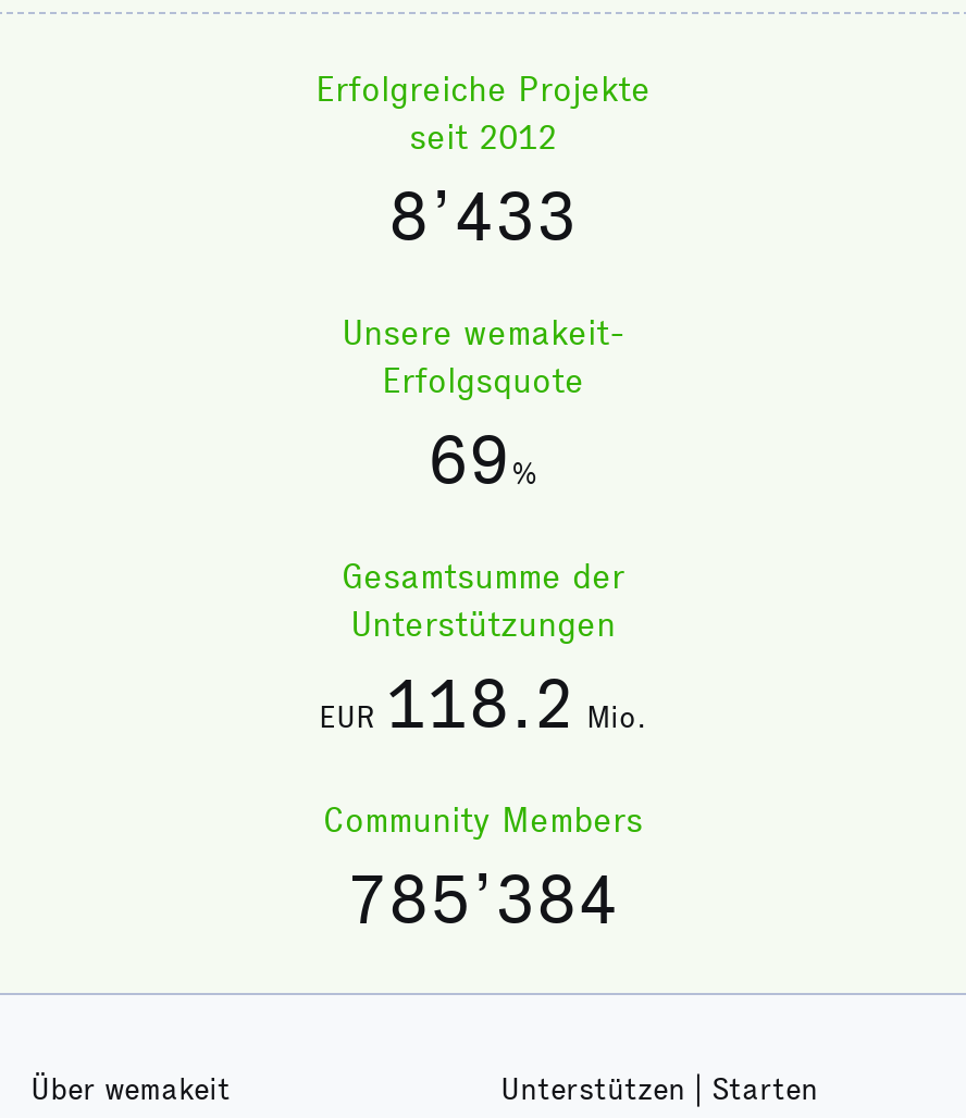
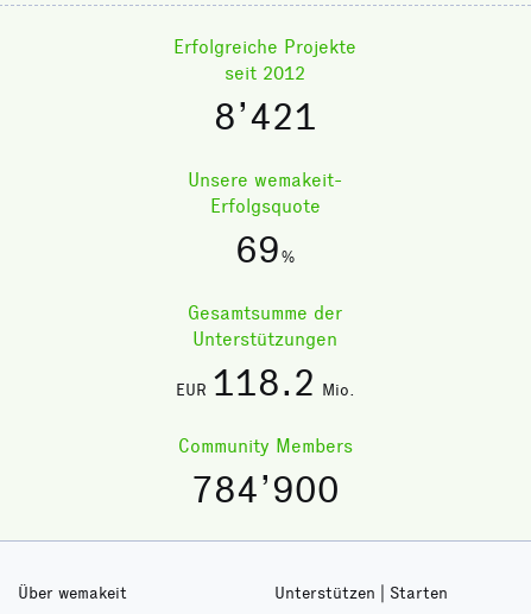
[388,175,578,260] 8’433 -> [213,94,317,140] 8’421
[347,858,619,943] 785’384 -> [191,467,339,513] 784’900

